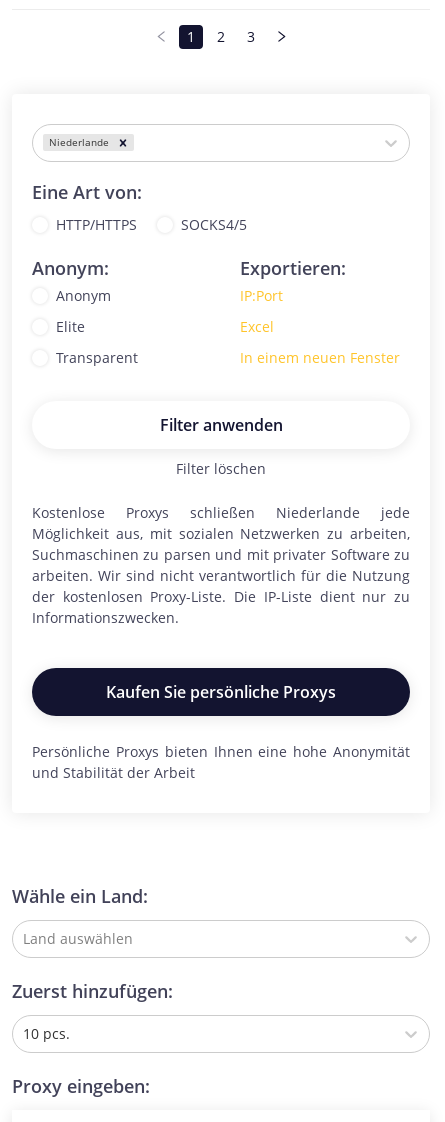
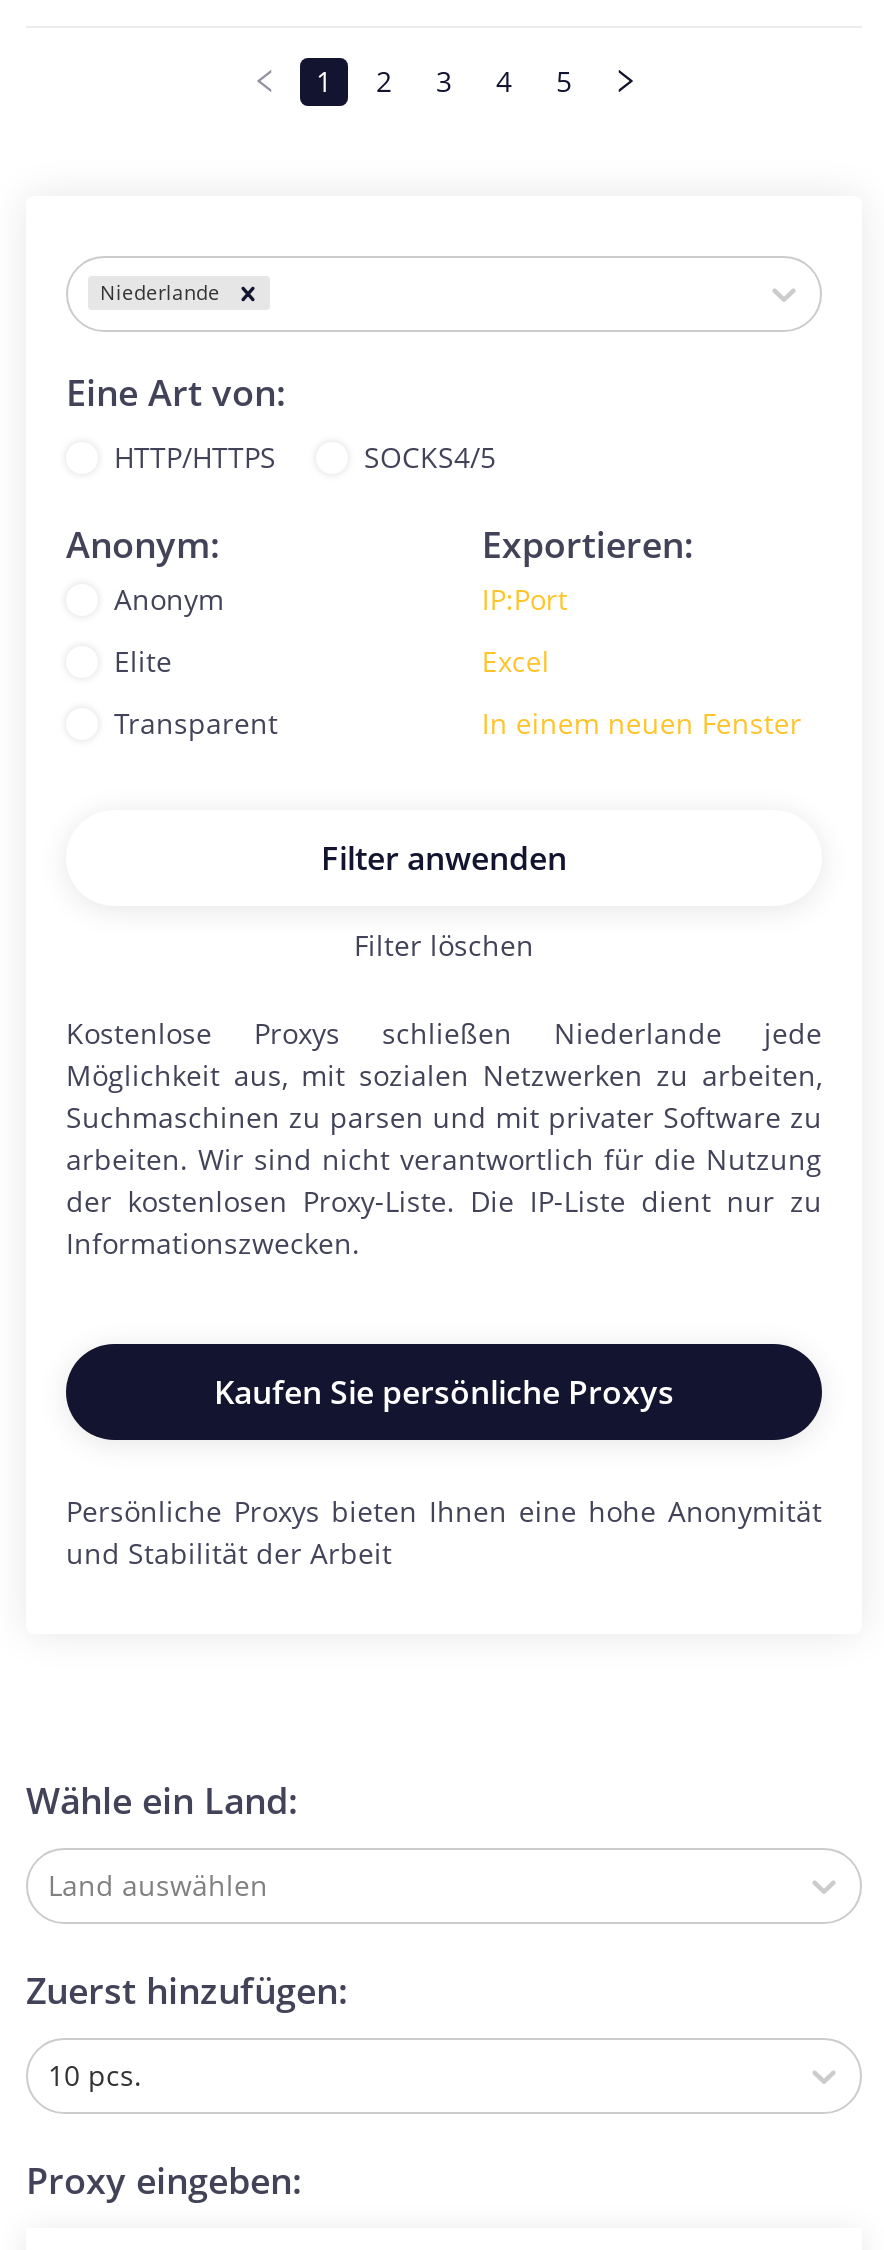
none -> [496,61,572,99] 4 | 5

